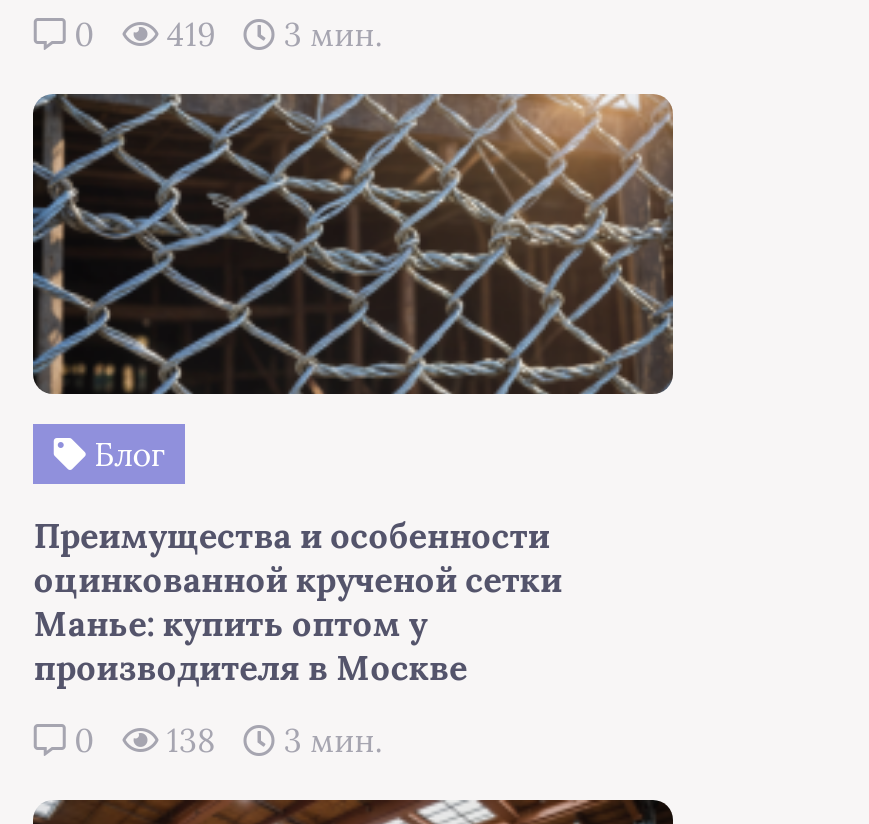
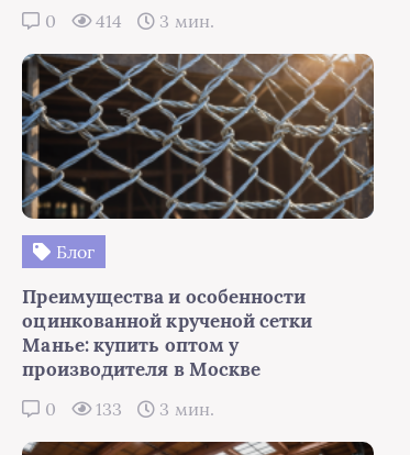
[66,14,383,54] 0 419 3 мин. -> [40,10,214,32] 0 414 3 мин.
[66,720,383,760] 0 138 3 мин. -> [40,398,214,420] 0 133 3 мин.

